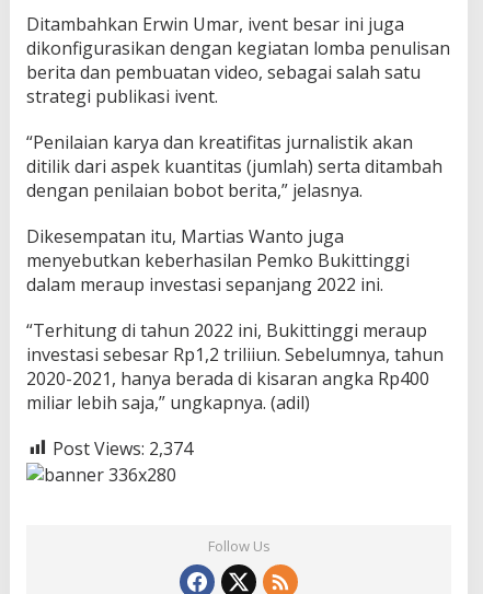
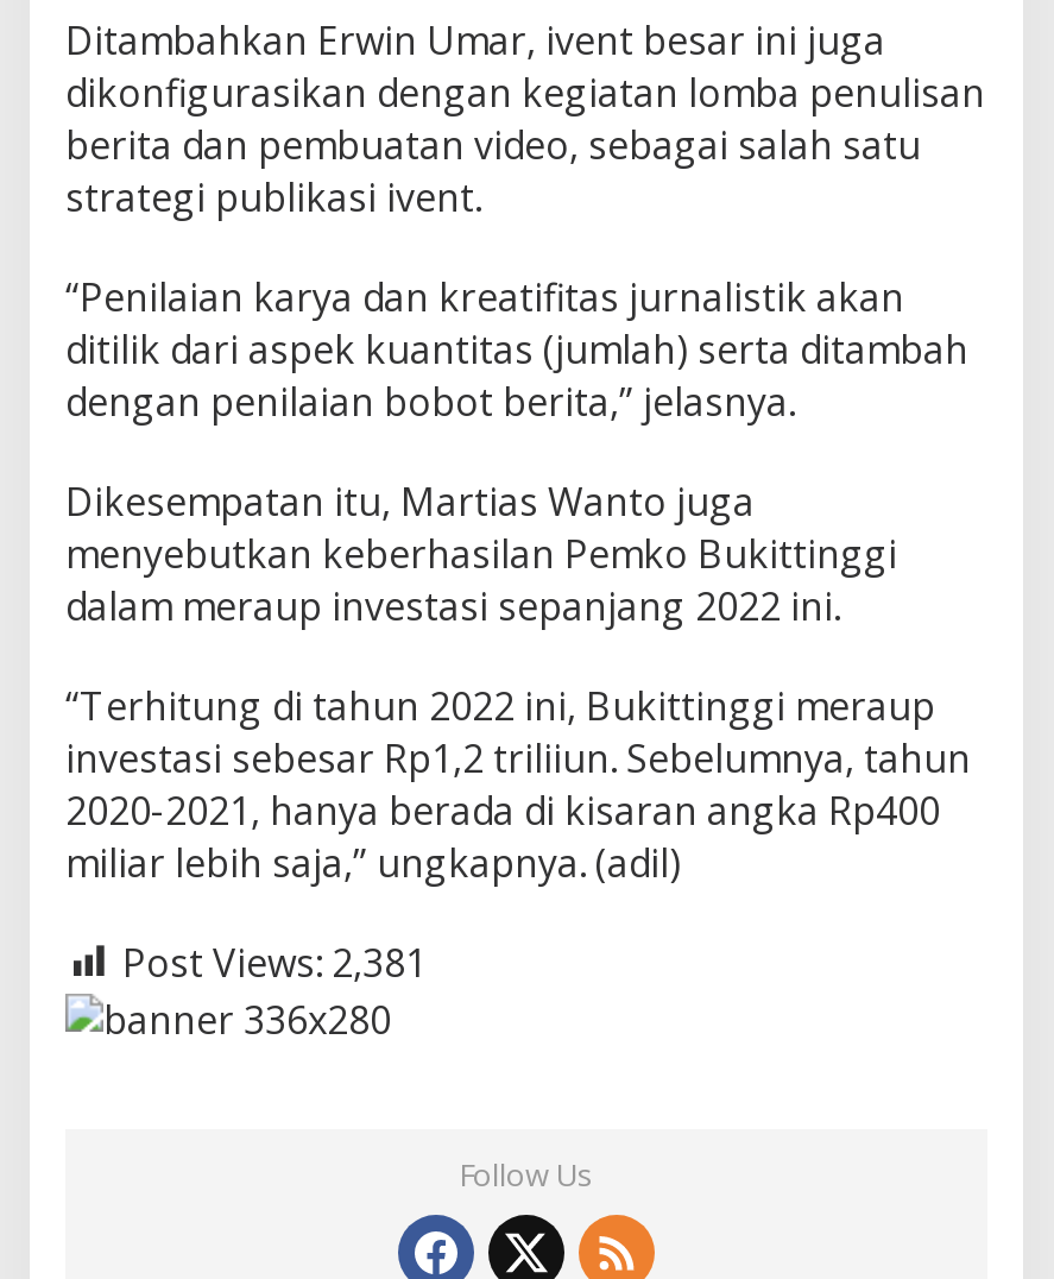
[53,436,193,460] Post Views: 2,374 -> [122,936,427,988] Post Views: 2,381

